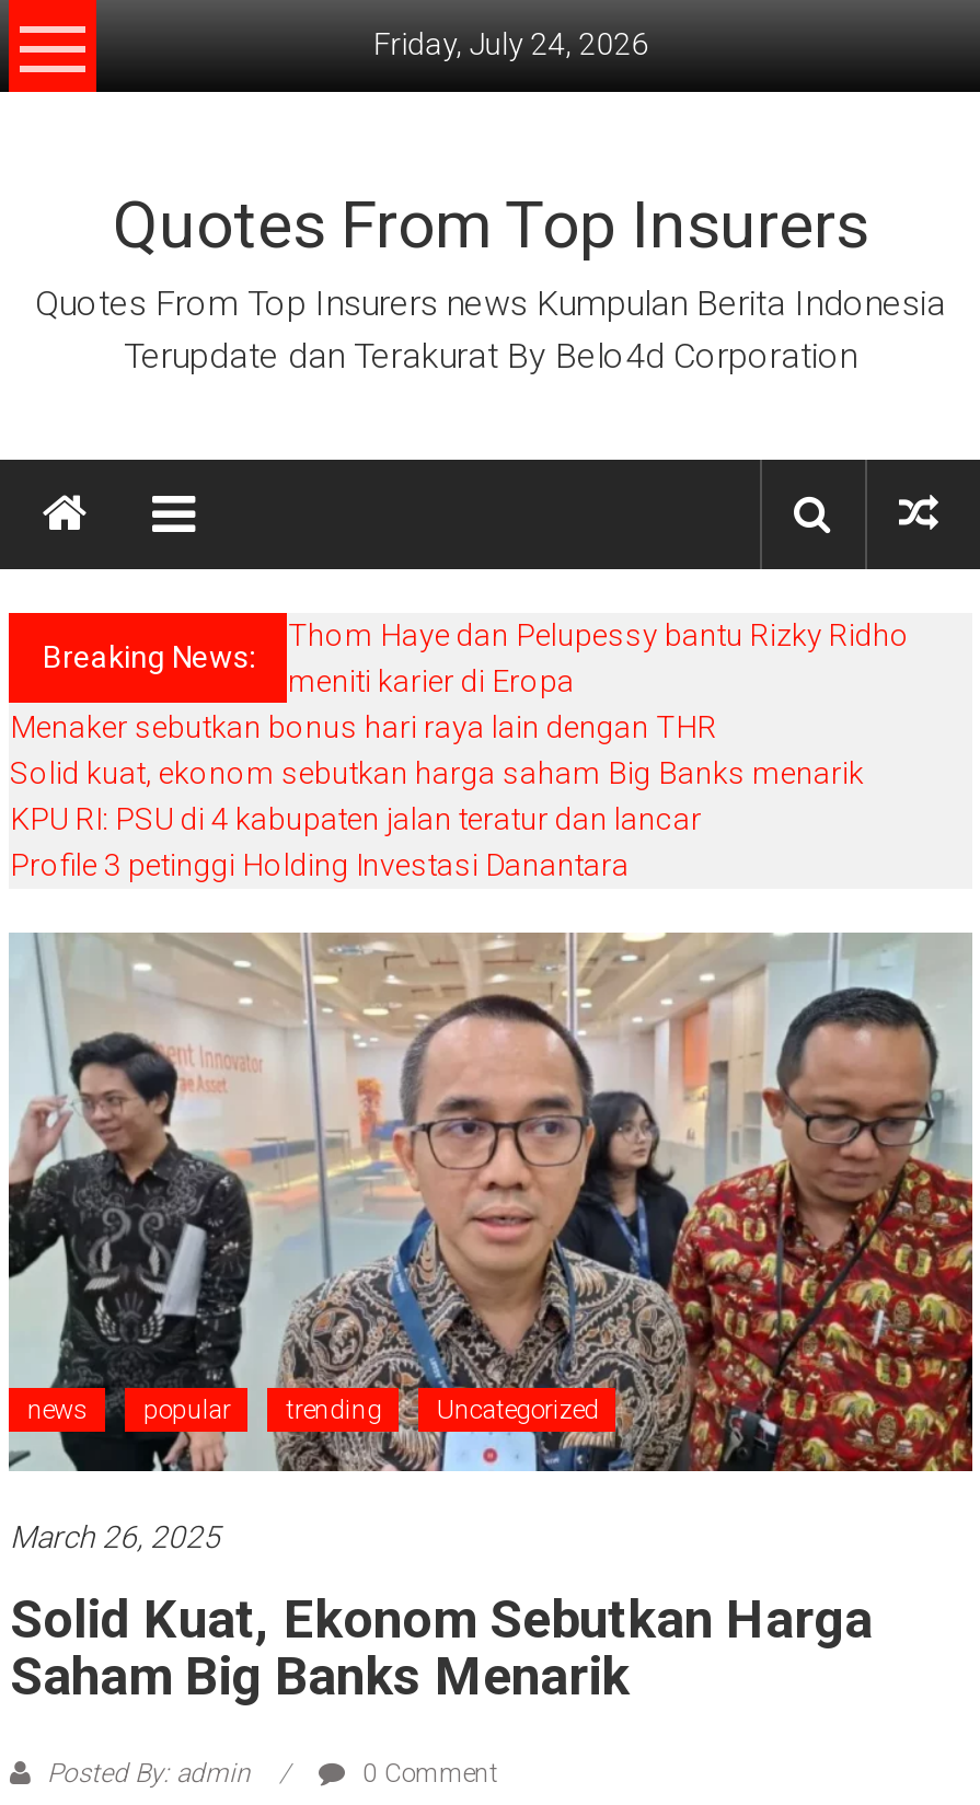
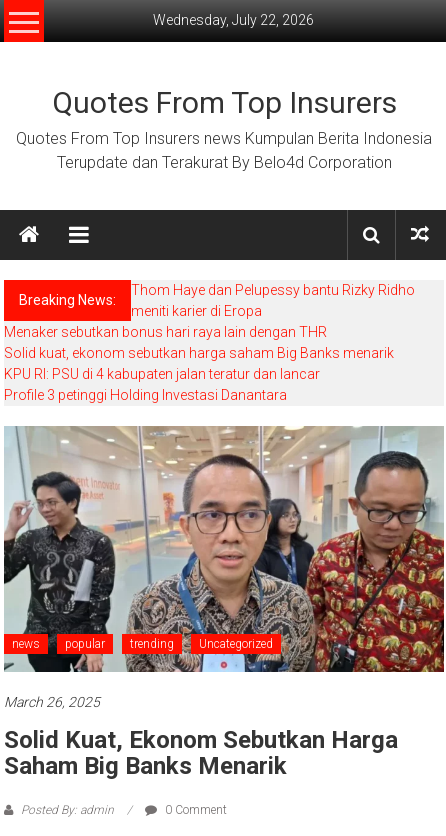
[373,26,649,61] Friday, July 24, 2026 -> [153,12,314,28] Wednesday, July 22, 2026

